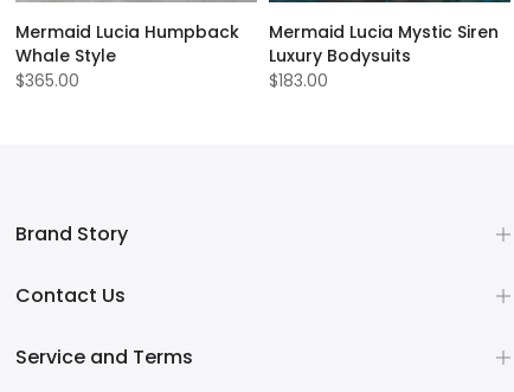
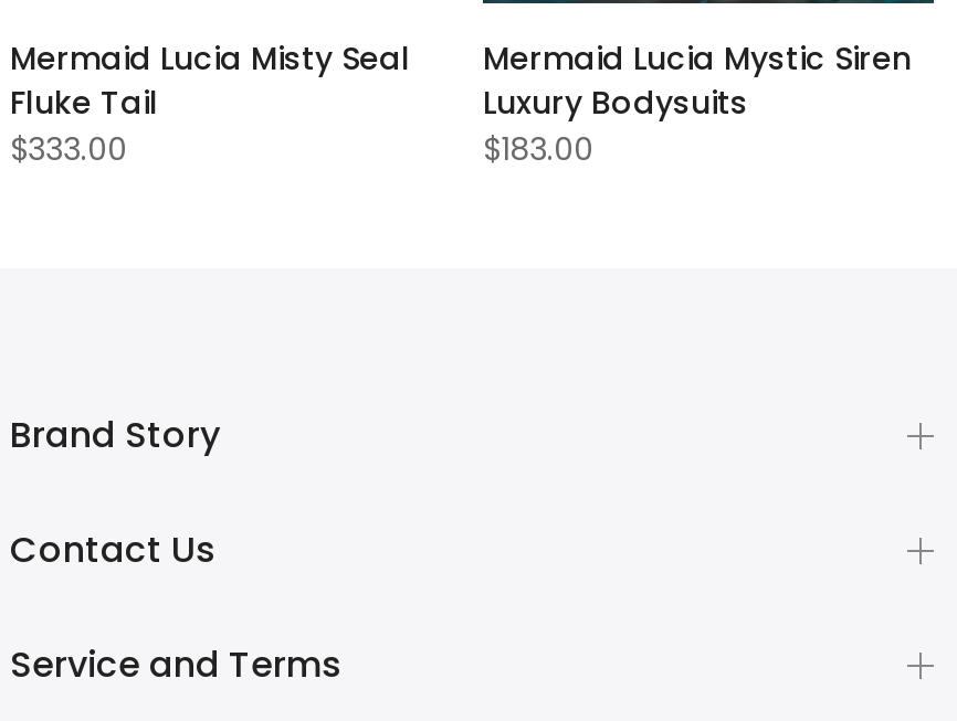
[15,20,239,92] Mermaid Lucia Humpback | Whale Style | $365.00 -> [10,38,410,172] Mermaid Lucia Misty Seal | Fluke Tail | $333.00

